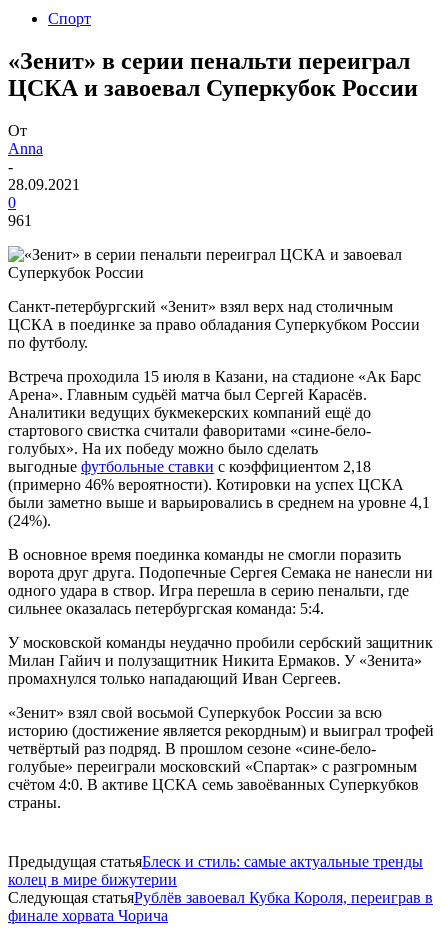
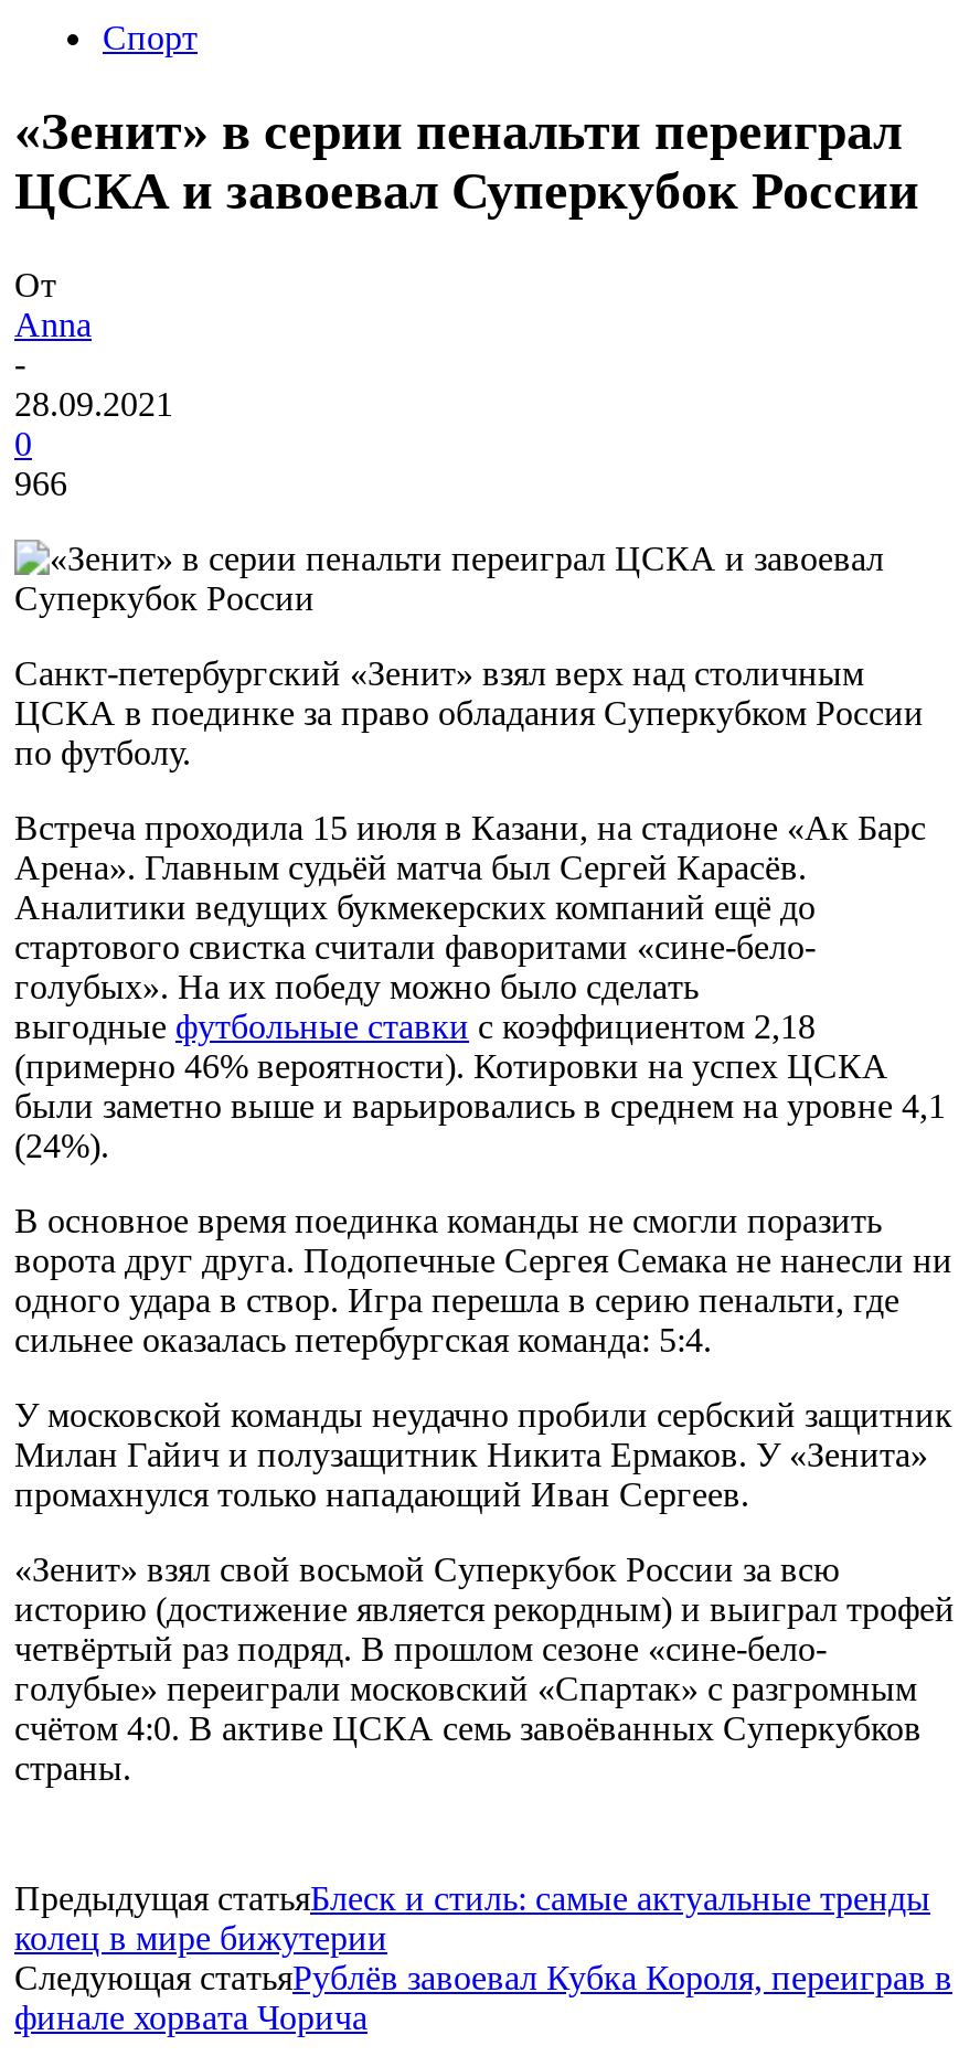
[8,212,32,229] 961 -> [14,464,67,502] 966

